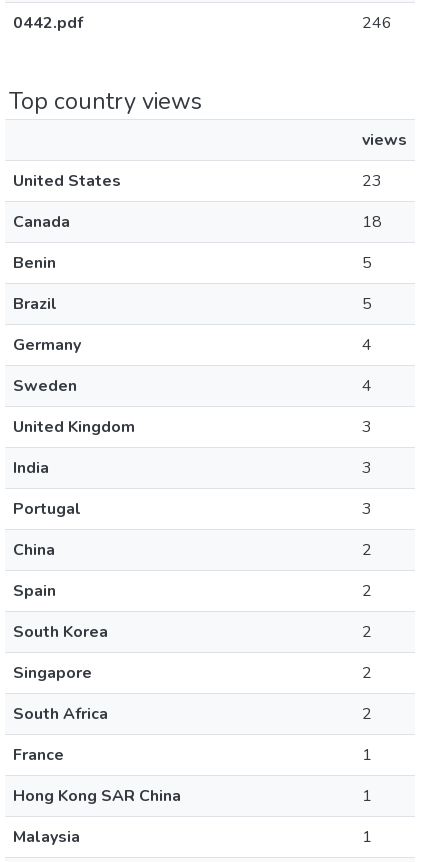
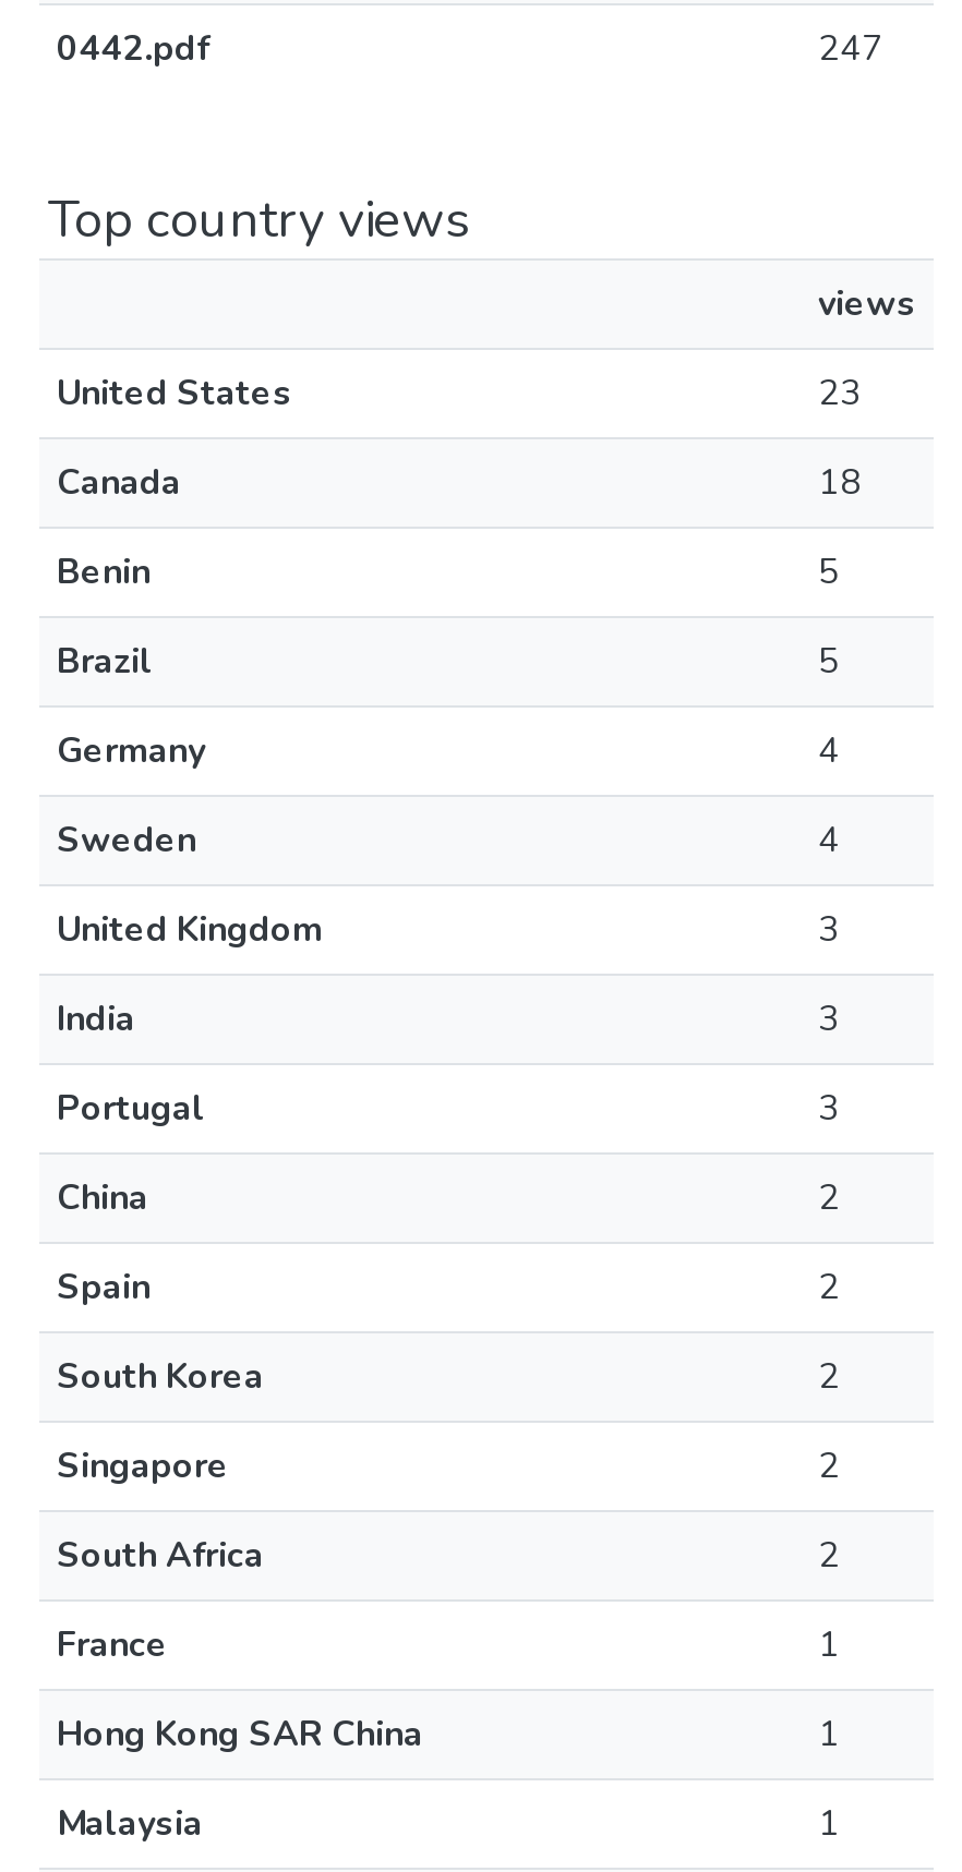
[362,12,392,34] 246 -> [818,25,883,73] 247

